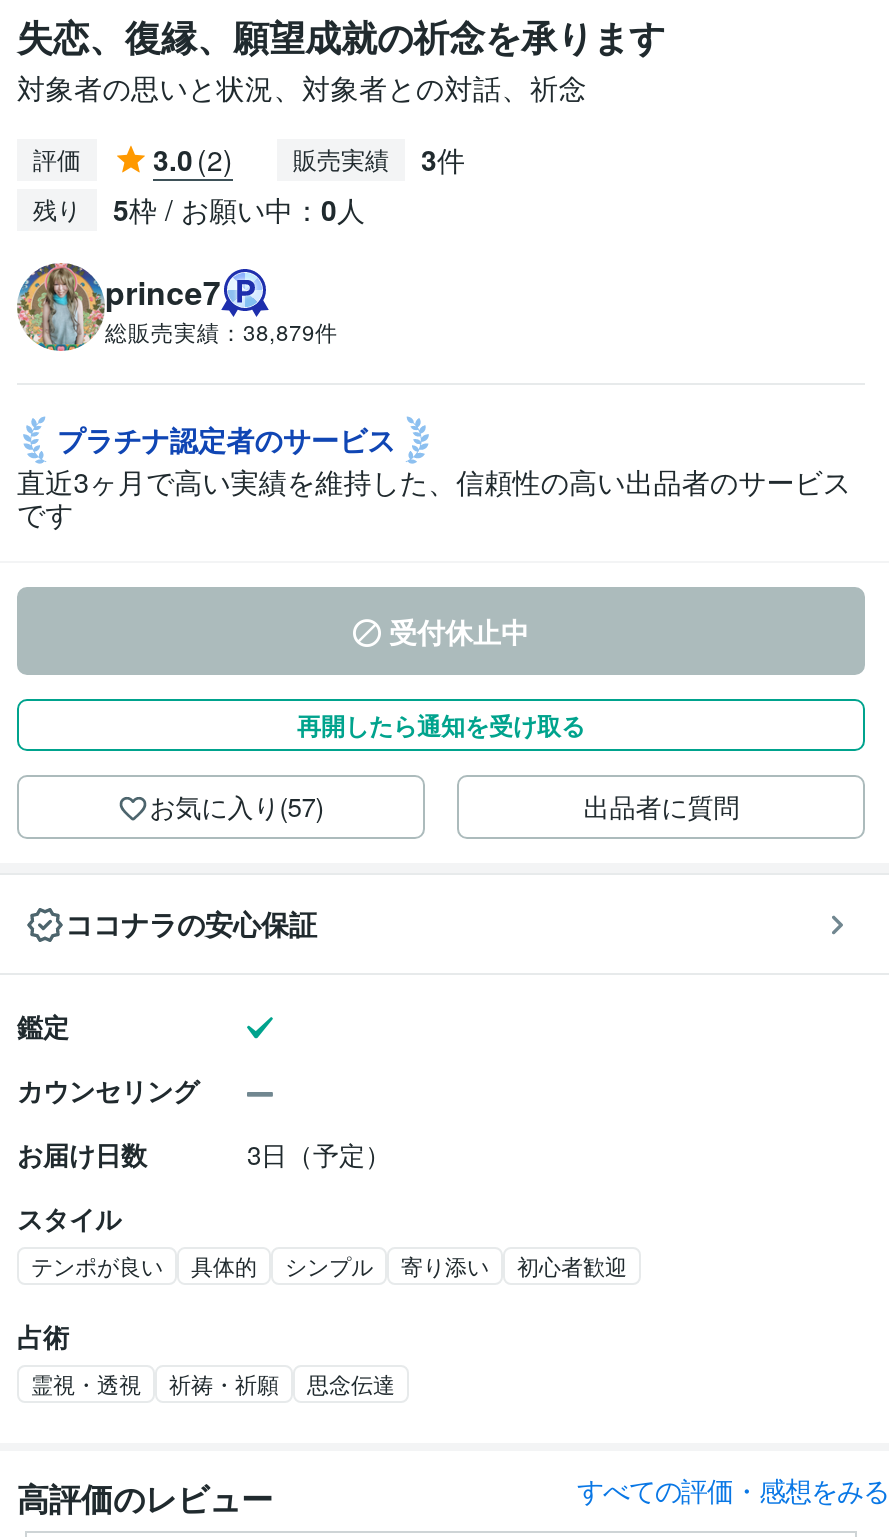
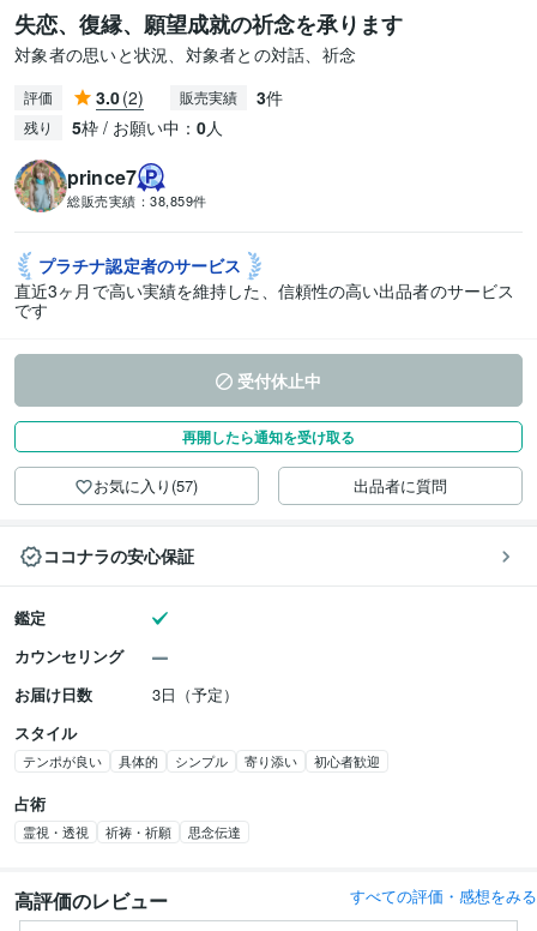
[105,315,338,347] 総販売実績：38,879件 -> [67,191,207,210] 総販売実績：38,859件

